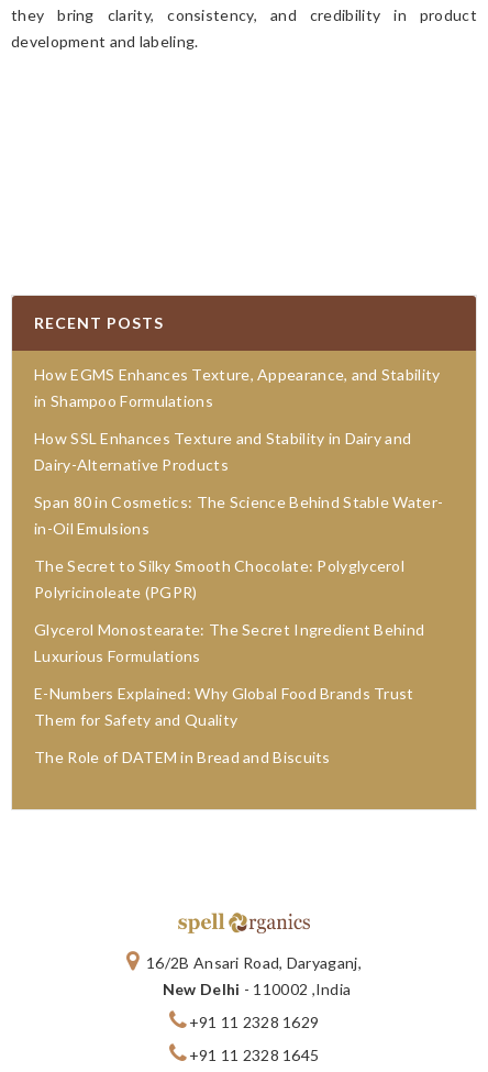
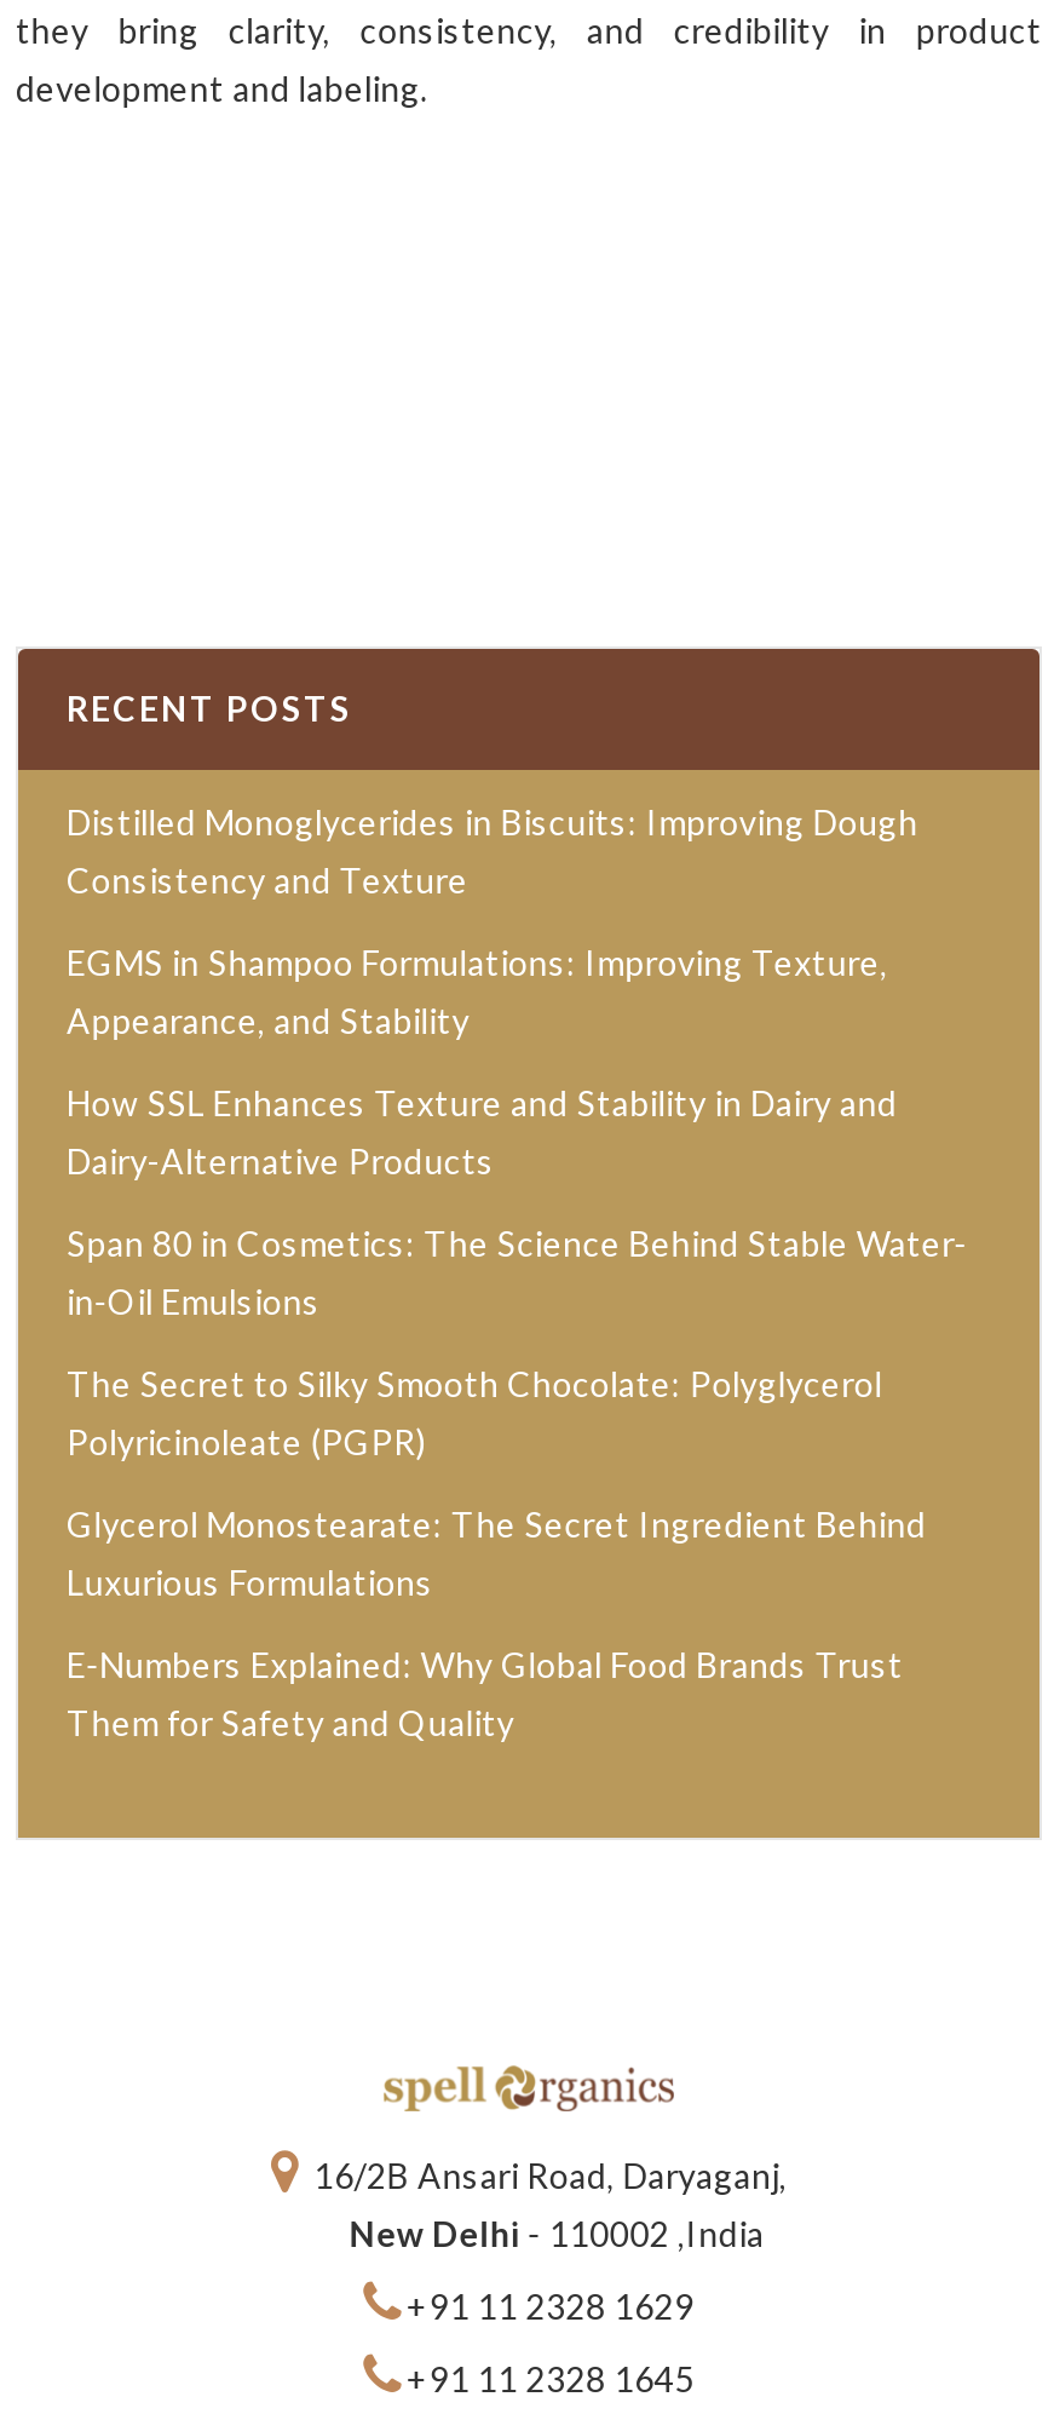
[34,365,440,410] How EGMS Enhances Texture, Appearance, and Stability | in Shampoo Formulations -> [67,802,918,1042] Distilled Monoglycerides in Biscuits: Improving Dough | Consistency and Texture | EGMS in Shampoo Formulations: Improving Texture, | Appearance, and Stability
moved [34,429,443,729] -> [67,1083,967,1744]: How SSL Enhances Texture and Stability in Dairy and | Dairy-Alternative Products | Span 80 in Cosmetics: The Science Behind Stable Water- | ... | E-Numbers Explained: Why Global Food Brands Trust | Them for Safety and Quality
[34,748,330,767] The Role of DATEM in Bread and Biscuits -> none

